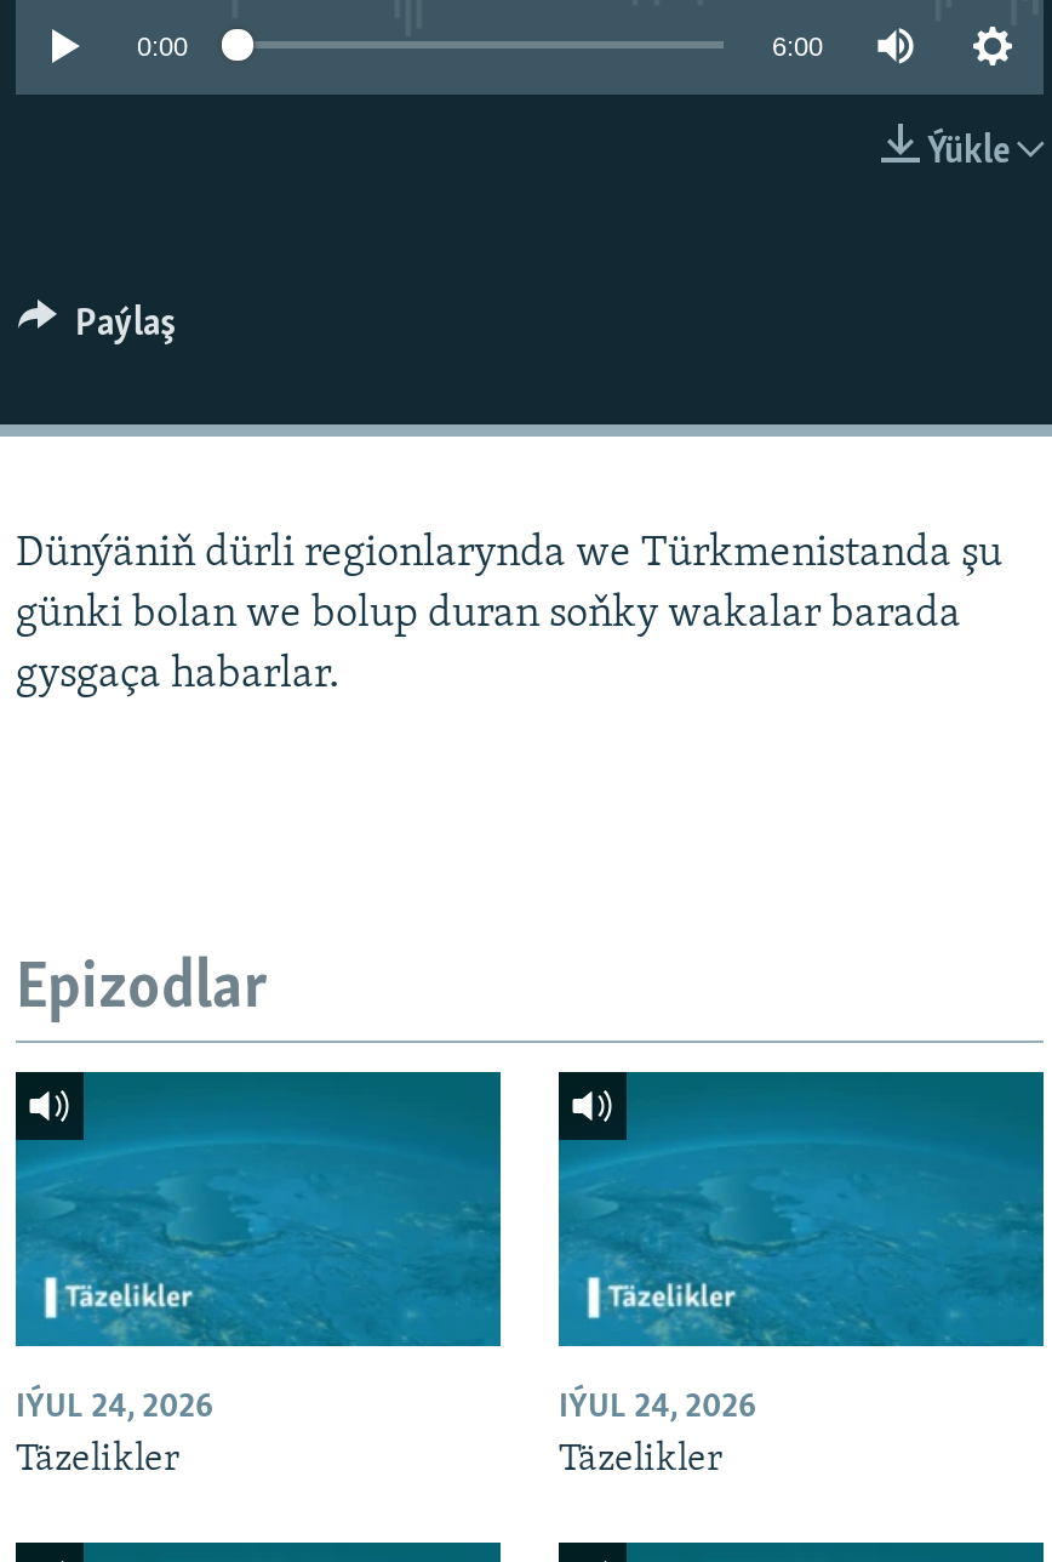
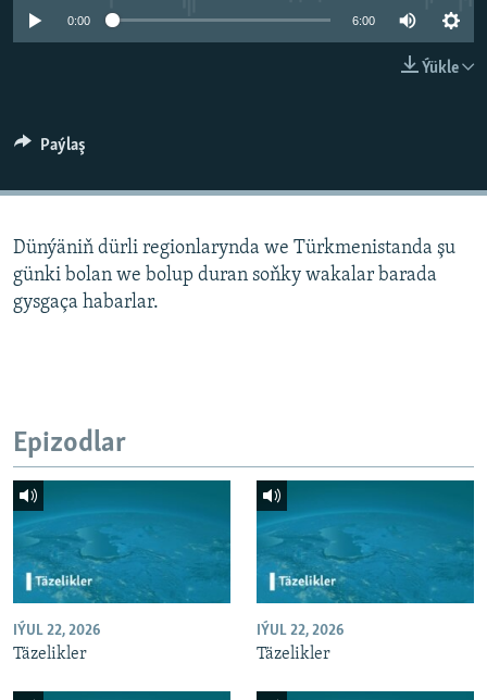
[16,1390,212,1426] IÝUL 24, 2026 -> [13,623,100,639] IÝUL 22, 2026
[559,1390,755,1426] IÝUL 24, 2026 -> [257,623,344,639] IÝUL 22, 2026

